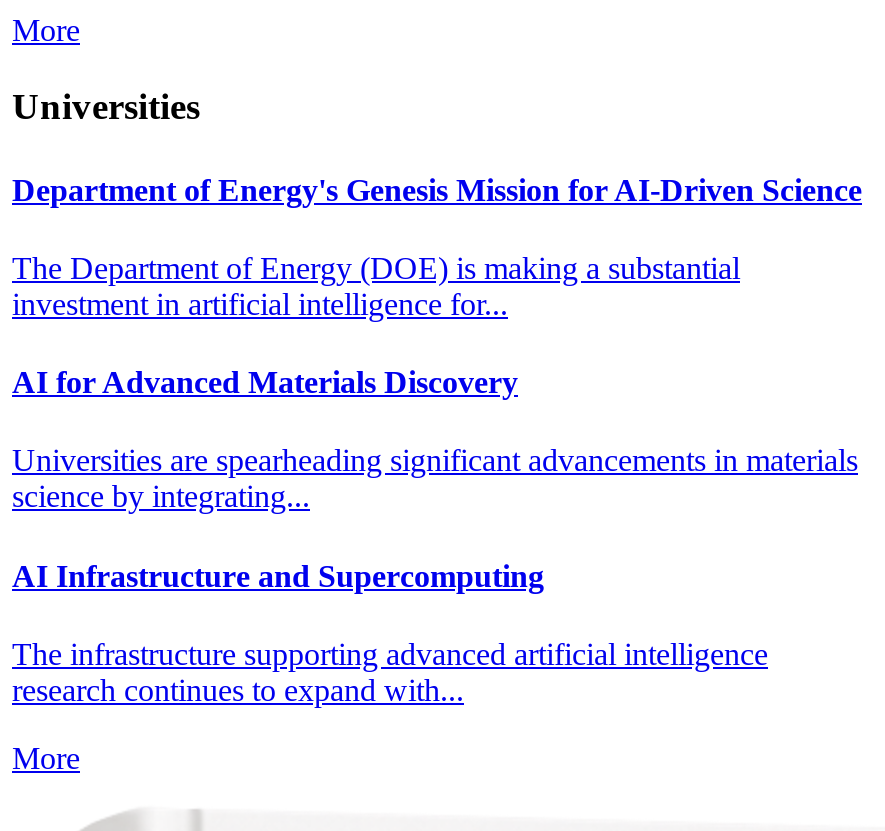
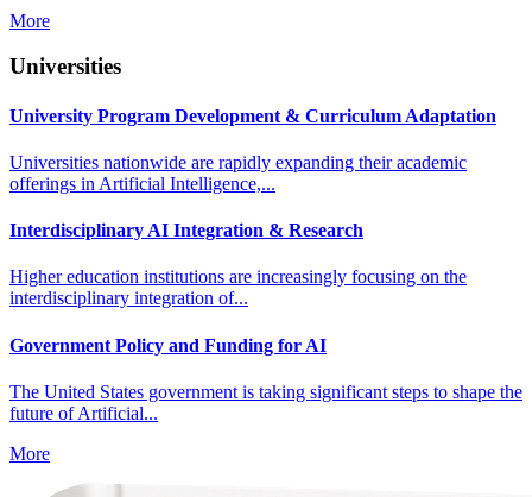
[12,172,862,206] Department of Energy's Genesis Mission for AI-Driven Science -> [9,105,496,125] University Program Development & Curriculum Adaptation
[12,251,740,321] The Department of Energy (DOE) is making a substantial | investment in artificial intelligence for... -> [9,152,467,194] Universities nationwide are rapidly expanding their academic | offerings in Artificial Intelligence,...
[12,365,518,399] AI for Advanced Materials Discovery -> [9,220,363,240] Interdisciplinary AI Integration & Research
[12,444,858,514] Universities are spearheading significant advancements in materials | science by integrating... -> [9,267,467,308] Higher education institutions are increasingly focusing on the | interdisciplinary integration of...
[12,558,544,592] AI Infrastructure and Supercomputing -> [9,335,327,355] Government Policy and Funding for AI
[12,637,768,707] The infrastructure supporting advanced artificial intelligence | research continues to expand with... -> [9,382,522,423] The United States government is taking significant steps to shape the | future of Artificial...

